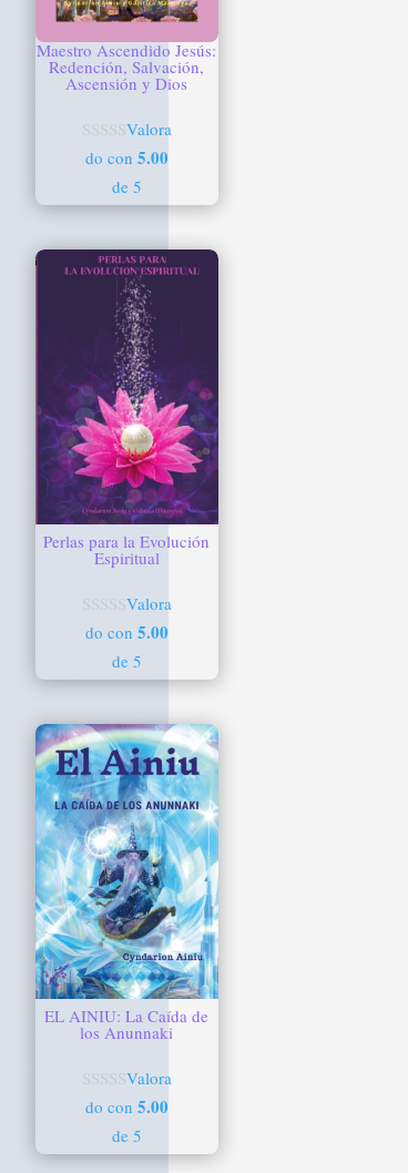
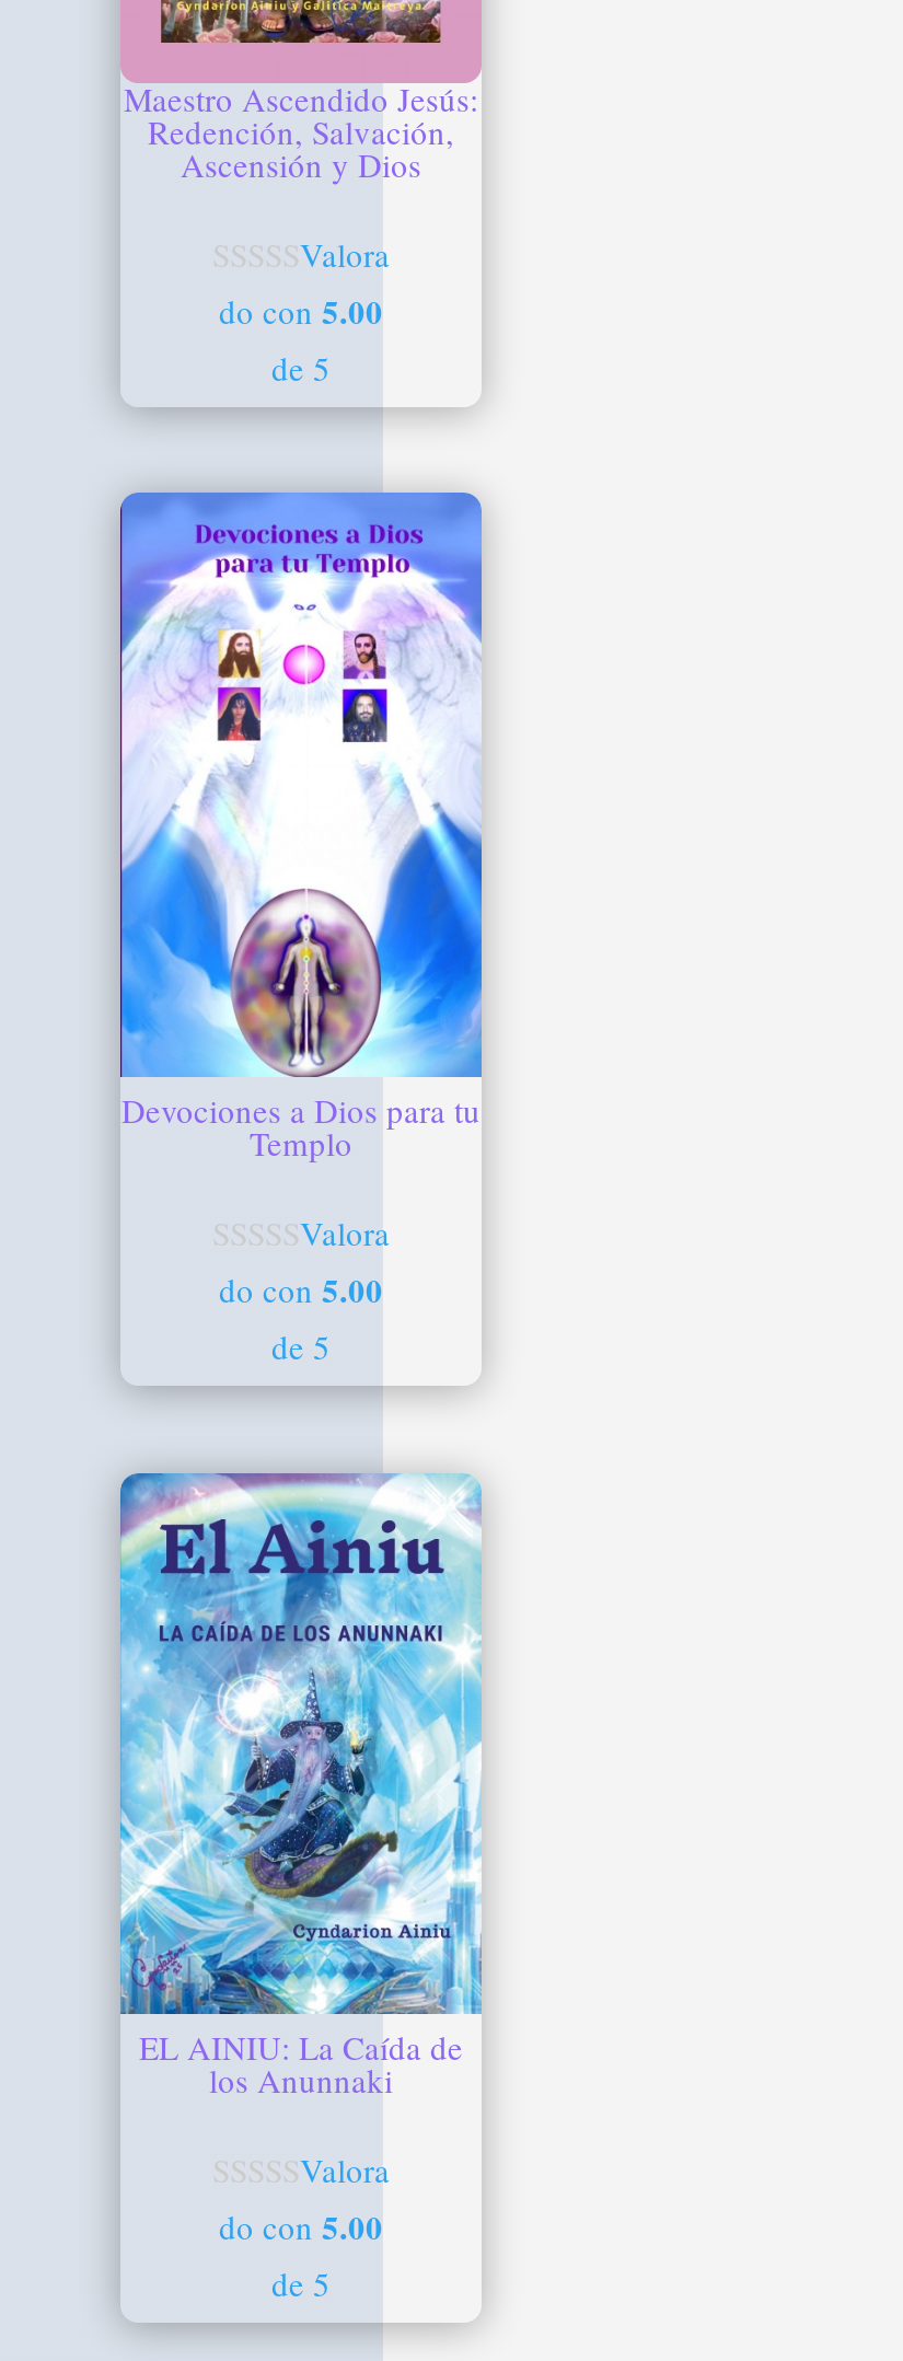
[34,248,220,569] [image] | Perlas para la Evolución | Espiritual -> [118,490,484,1165] [image] | Devociones a Dios para tu | Templo

